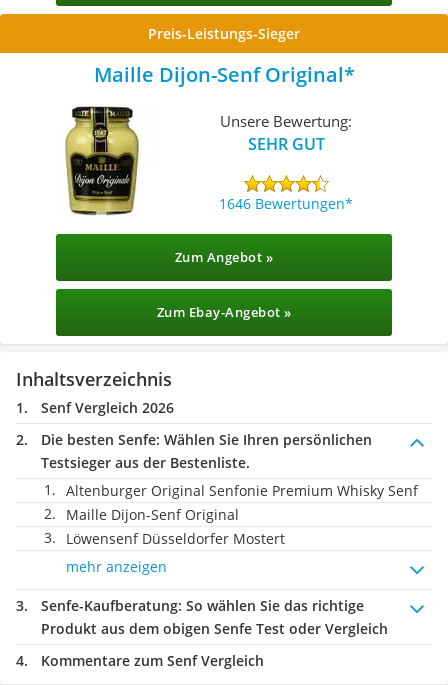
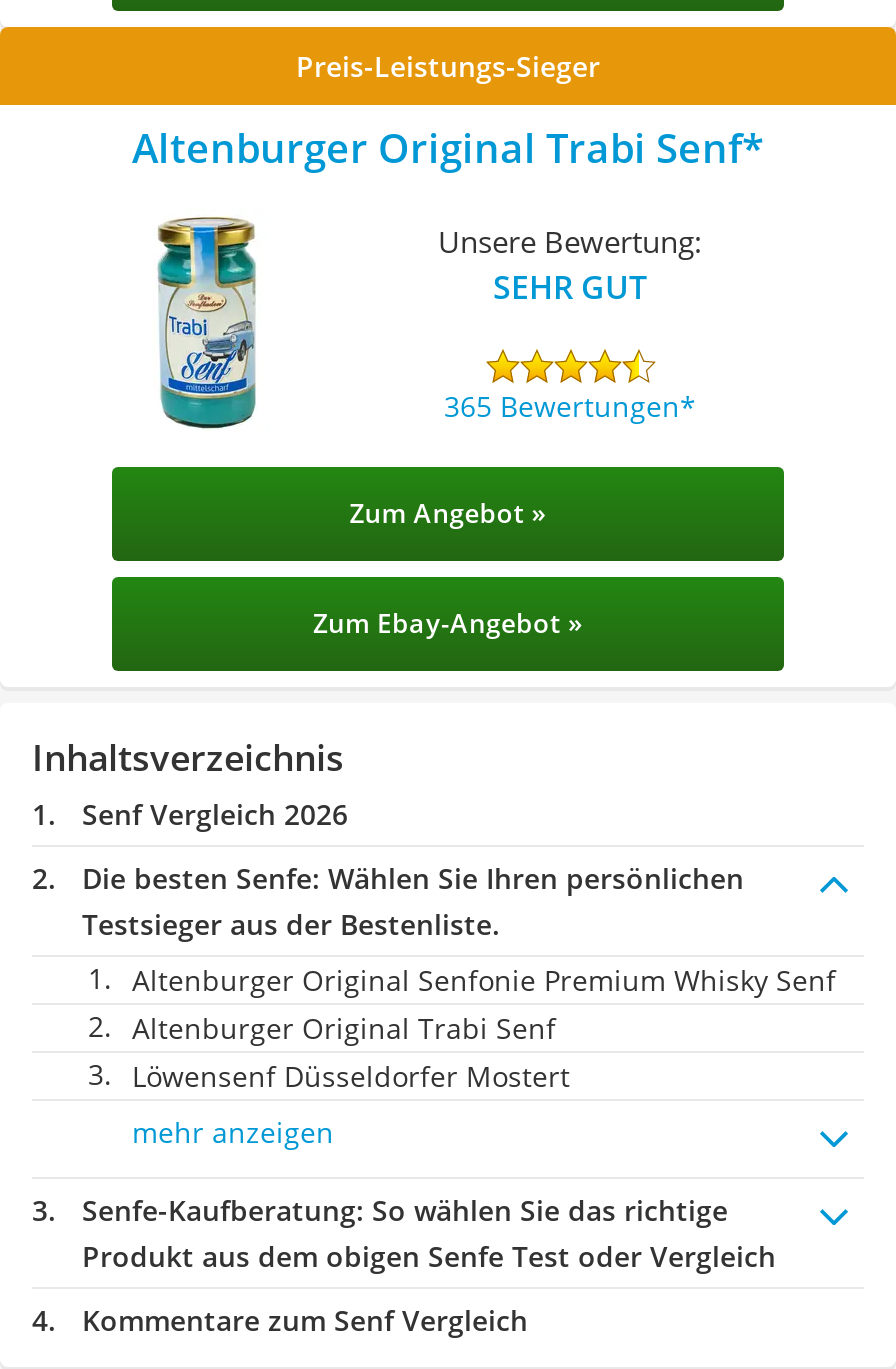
[93,61,343,88] Maille Dijon-Senf Original -> [132,121,742,175] Altenburger Original Trabi Senf
[64,105,140,216] [image] -> [130,211,278,429] [image]
[219,193,345,212] 1646 Bewertungen -> [444,386,680,424] 365 Bewertungen
[66,505,239,524] Maille Dijon-Senf Original -> [132,1009,556,1047] Altenburger Original Trabi Senf

